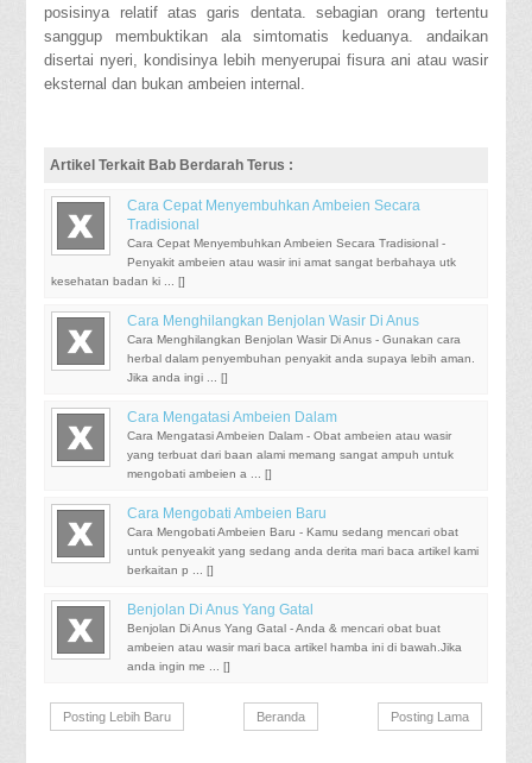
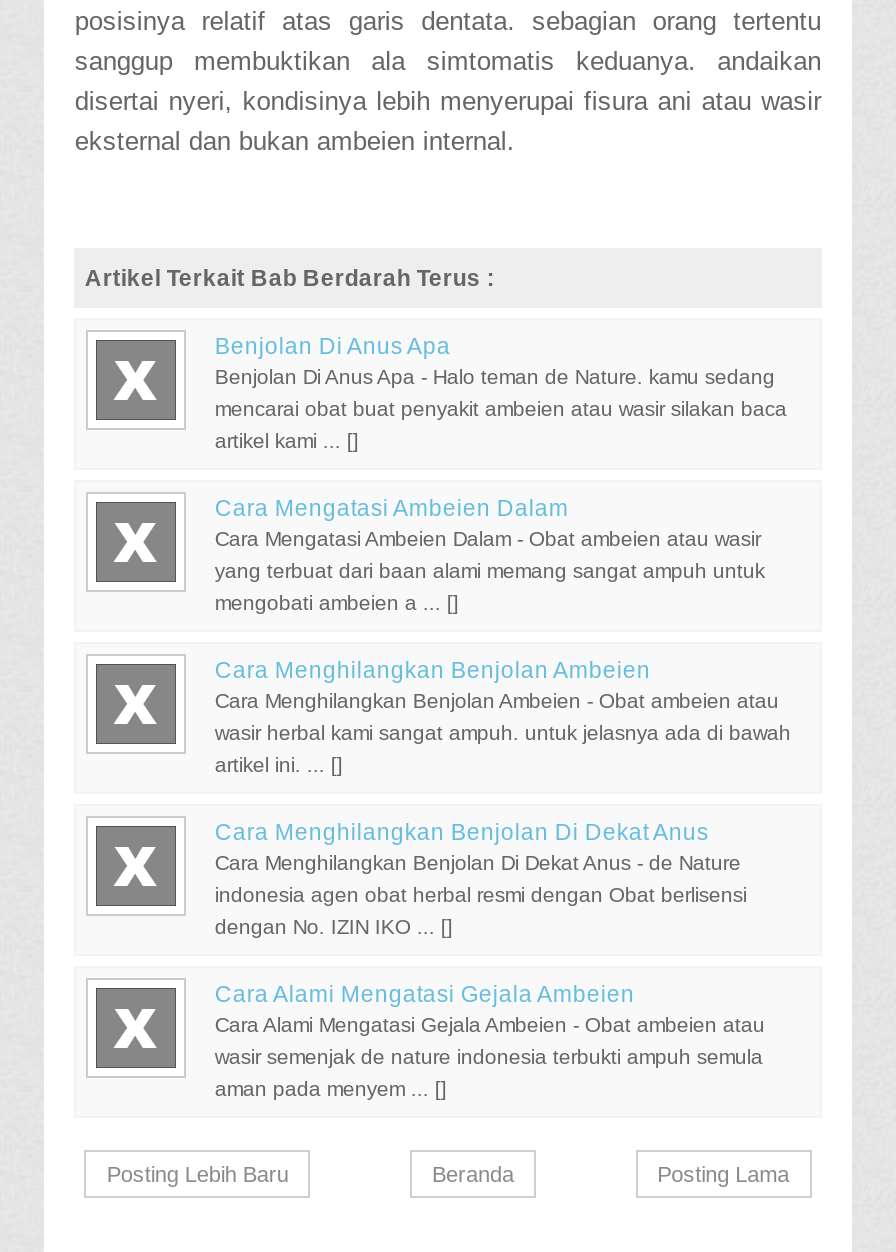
[52,199,475,384] Cara Cepat Menyembuhkan Ambeien Secara | Tradisional | Cara Cepat Menyembuhkan Ambeien Secara Tradisional - | Penyakit ambeien atau wasir ini amat sangat berbahaya utk | kesehatan badan ki ... [] | Cara Menghilangkan Benjolan Wasir Di Anus | Cara Menghilangkan Benjolan Wasir Di Anus - Gunakan cara | herbal dalam penyembuhan penyakit anda supaya lebih aman. | Jika anda ingi ... [] -> [215,334,787,452] Benjolan Di Anus Apa | Benjolan Di Anus Apa - Halo teman de Nature. kamu sedang | mencarai obat buat penyakit ambeien atau wasir silakan baca | artikel kami ... []
moved [128,410,454,480] -> [215,496,765,614]: Cara Mengatasi Ambeien Dalam | Cara Mengatasi Ambeien Dalam - Obat ambeien atau wasir | yang terbuat dari baan alami memang sangat ampuh untuk | mengobati ambeien a ... []
[128,506,479,673] Cara Mengobati Ambeien Baru | Cara Mengobati Ambeien Baru - Kamu sedang mencari obat | untuk penyeakit yang sedang anda derita mari baca artikel kami | berkaitan p ... [] | Benjolan Di Anus Yang Gatal | Benjolan Di Anus Yang Gatal - Anda & mencari obat buat | ambeien atau wasir mari baca artikel hamba ini di bawah.Jika | anda ingin me ... [] -> [215,658,791,1100] Cara Menghilangkan Benjolan Ambeien | Cara Menghilangkan Benjolan Ambeien - Obat ambeien atau | wasir herbal kami sangat ampuh. untuk jelasnya ada di bawah | artikel ini. ... [] | Cara Menghilangkan Benjolan Di Dekat Anus | Cara Menghilangkan Benjolan Di Dekat Anus - de Nature | indonesia agen obat herbal resmi dengan Obat berlisensi | dengan No. IZIN IKO ... [] | Cara Alami Mengatasi Gejala Ambeien | Cara Alami Mengatasi Gejala Ambeien - Obat ambeien atau | wasir semenjak de nature indonesia terbukti ampuh semula | aman pada menyem ... []

